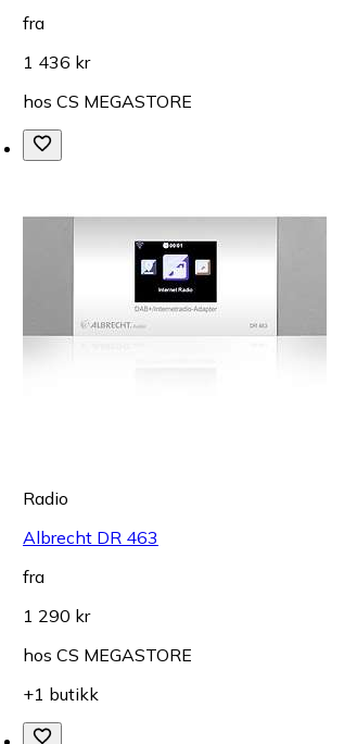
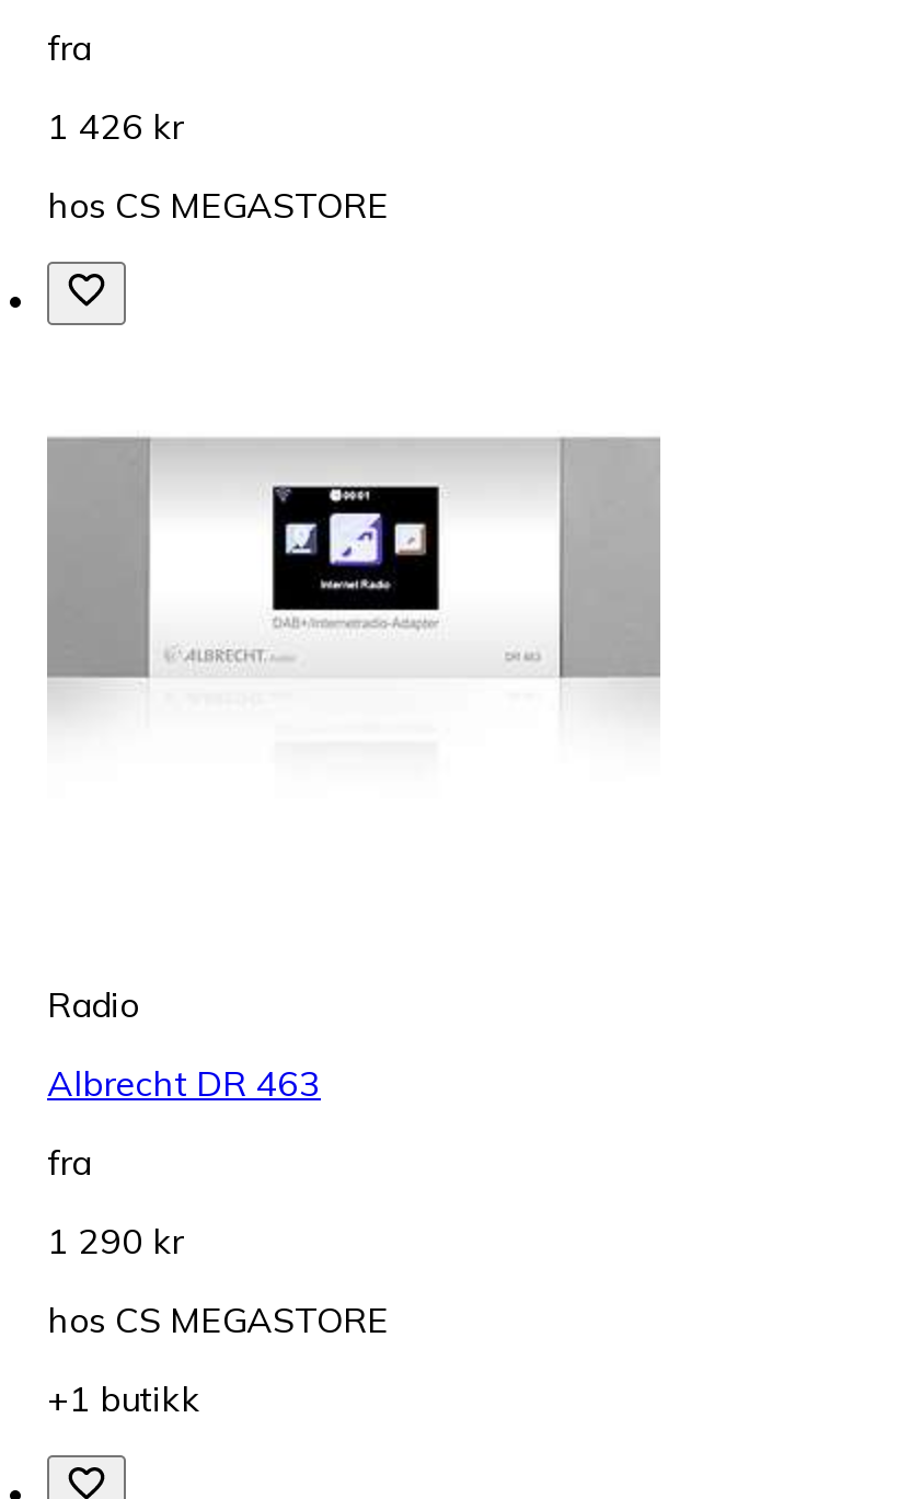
[23,51,90,73] 1 436 kr -> [47,105,183,148] 1 426 kr

